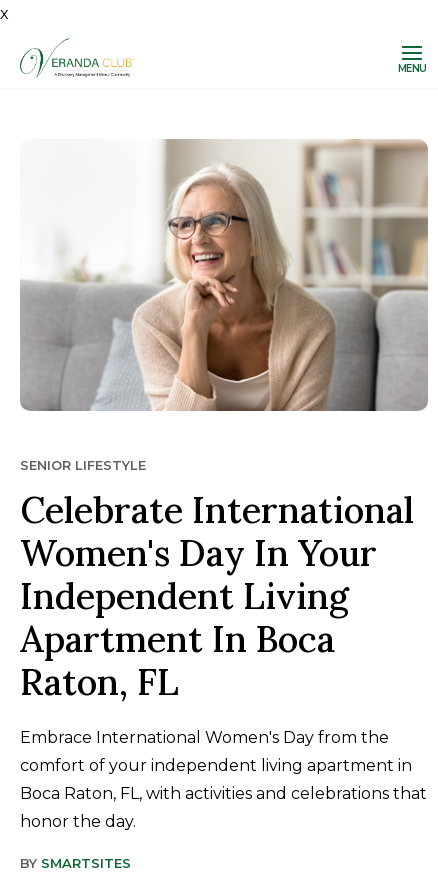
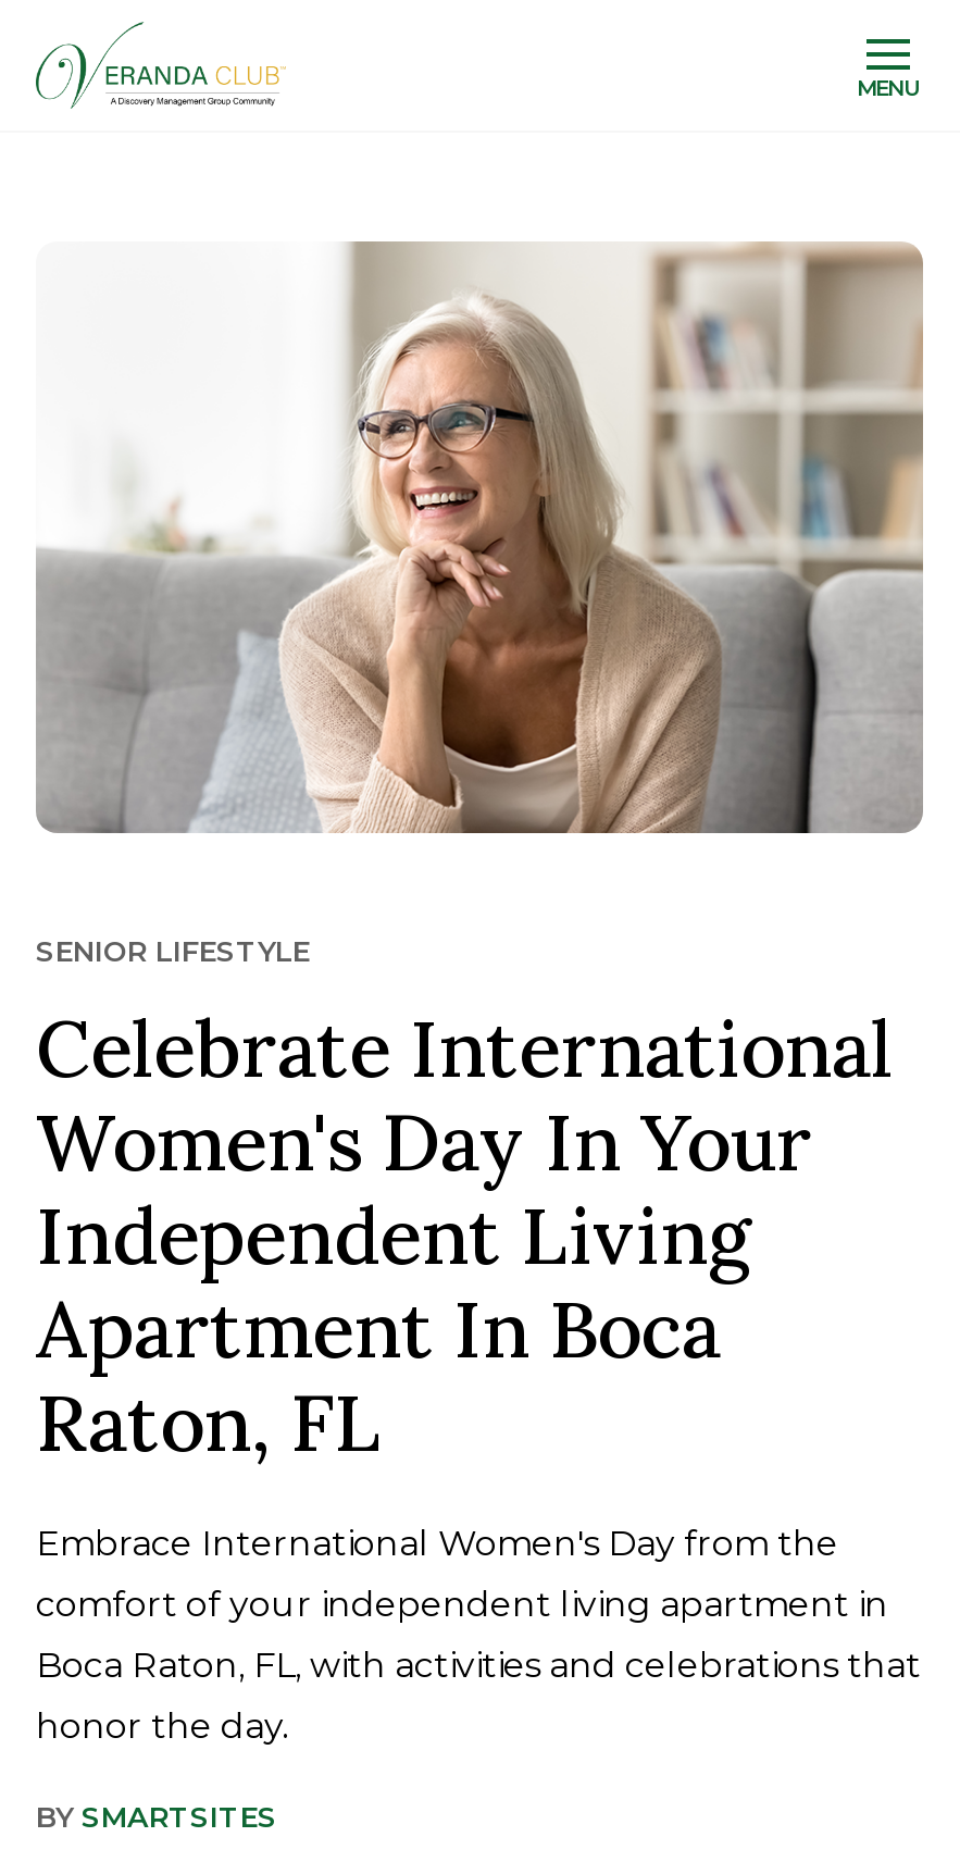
[0,4,9,23] x -> none

